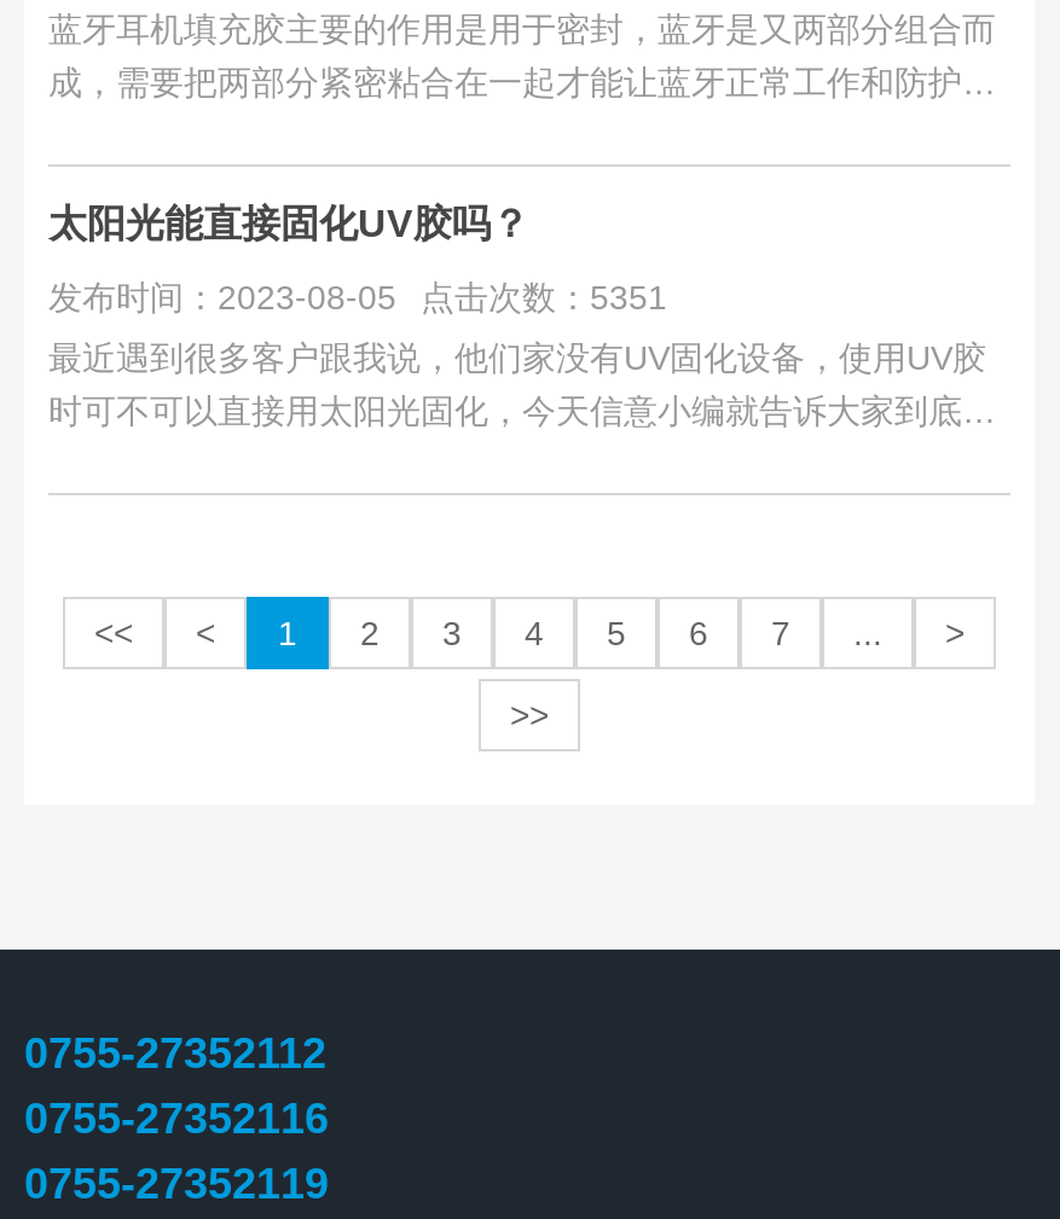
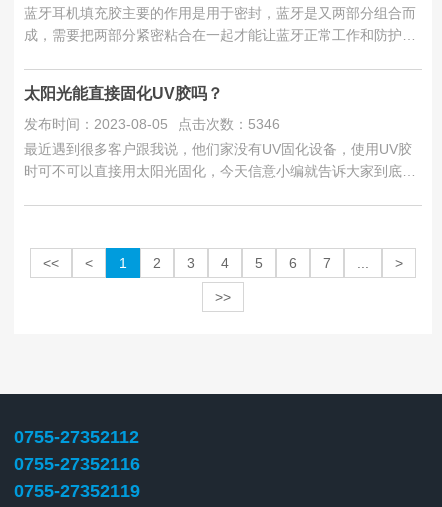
[48,278,667,317] 发布时间：2023-08-05 点击次数：5351 -> [24,116,280,132] 发布时间：2023-08-05 点击次数：5346

